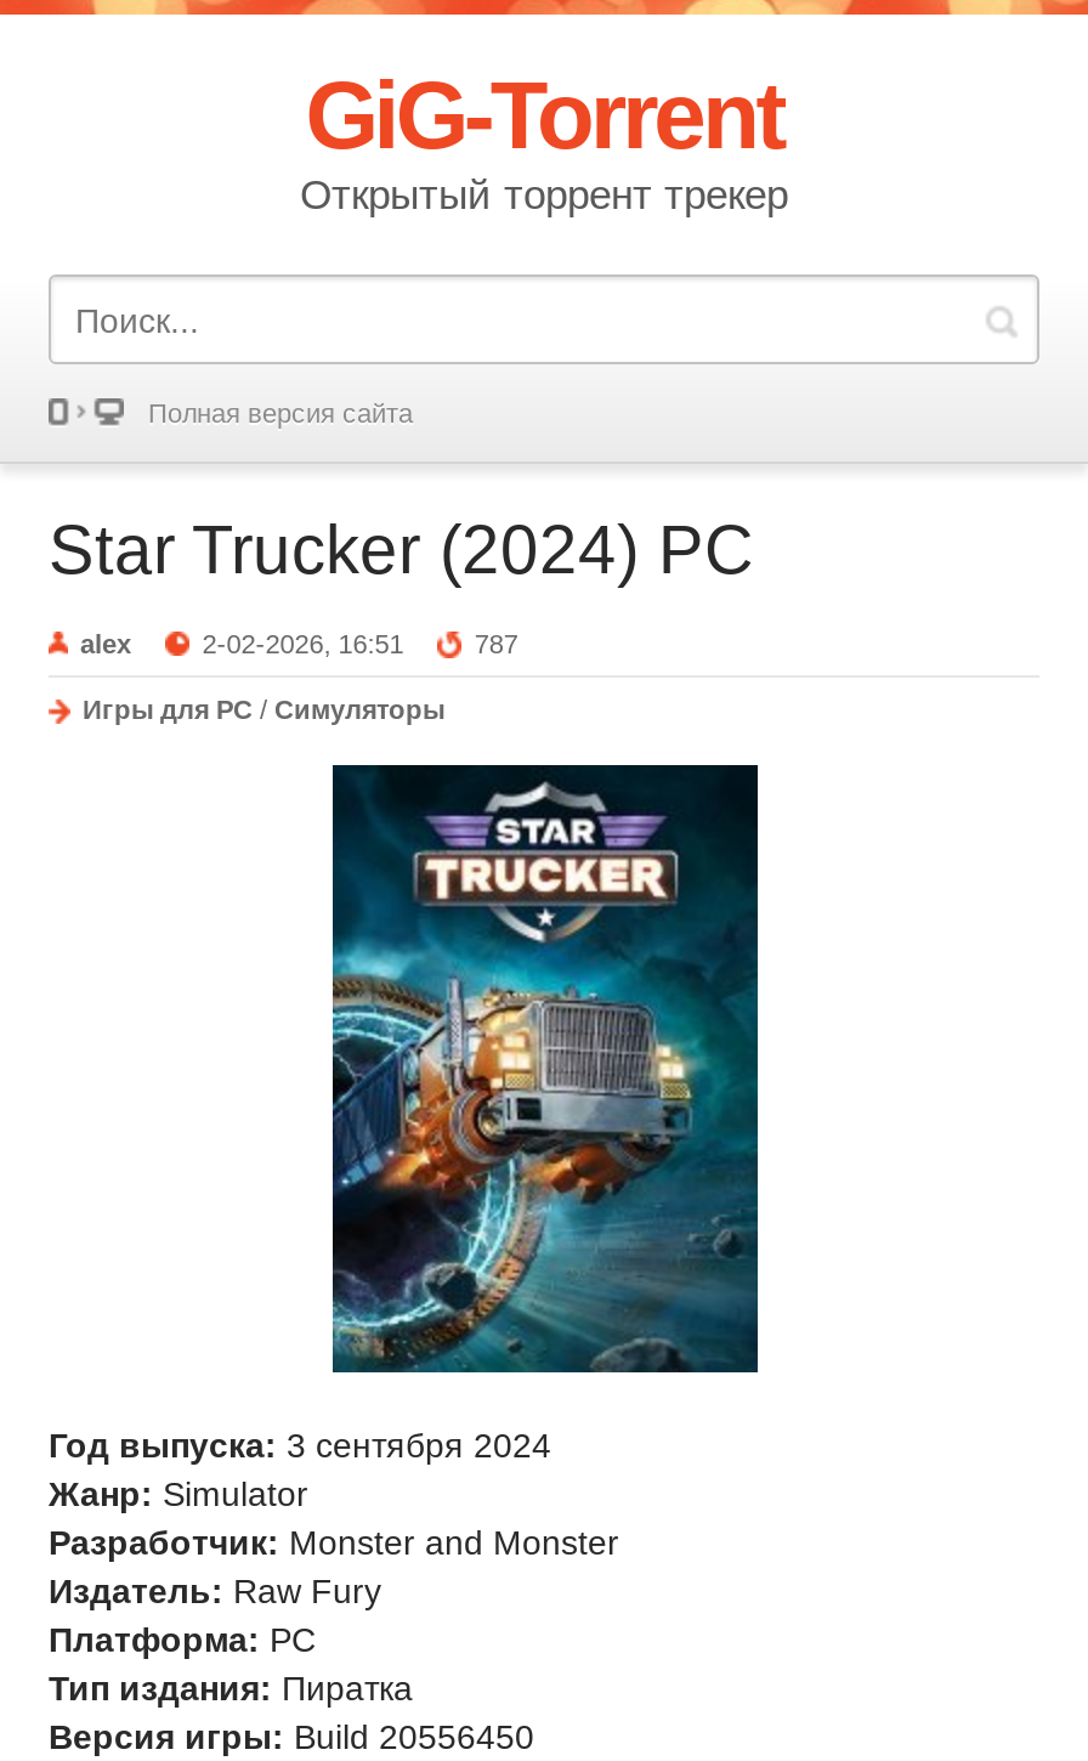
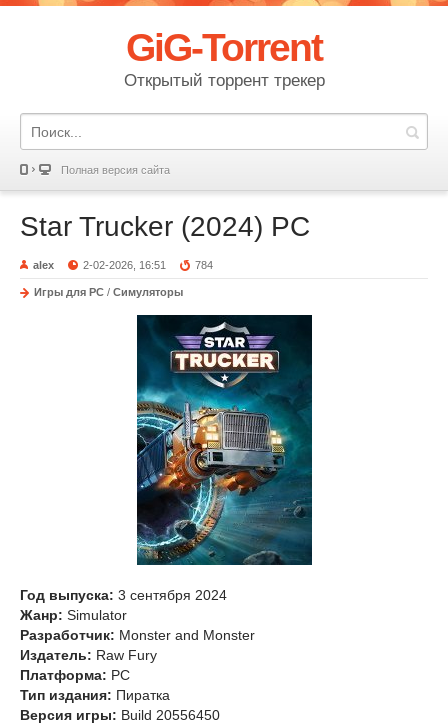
[475,629,518,658] 787 -> [195,259,213,271] 784

